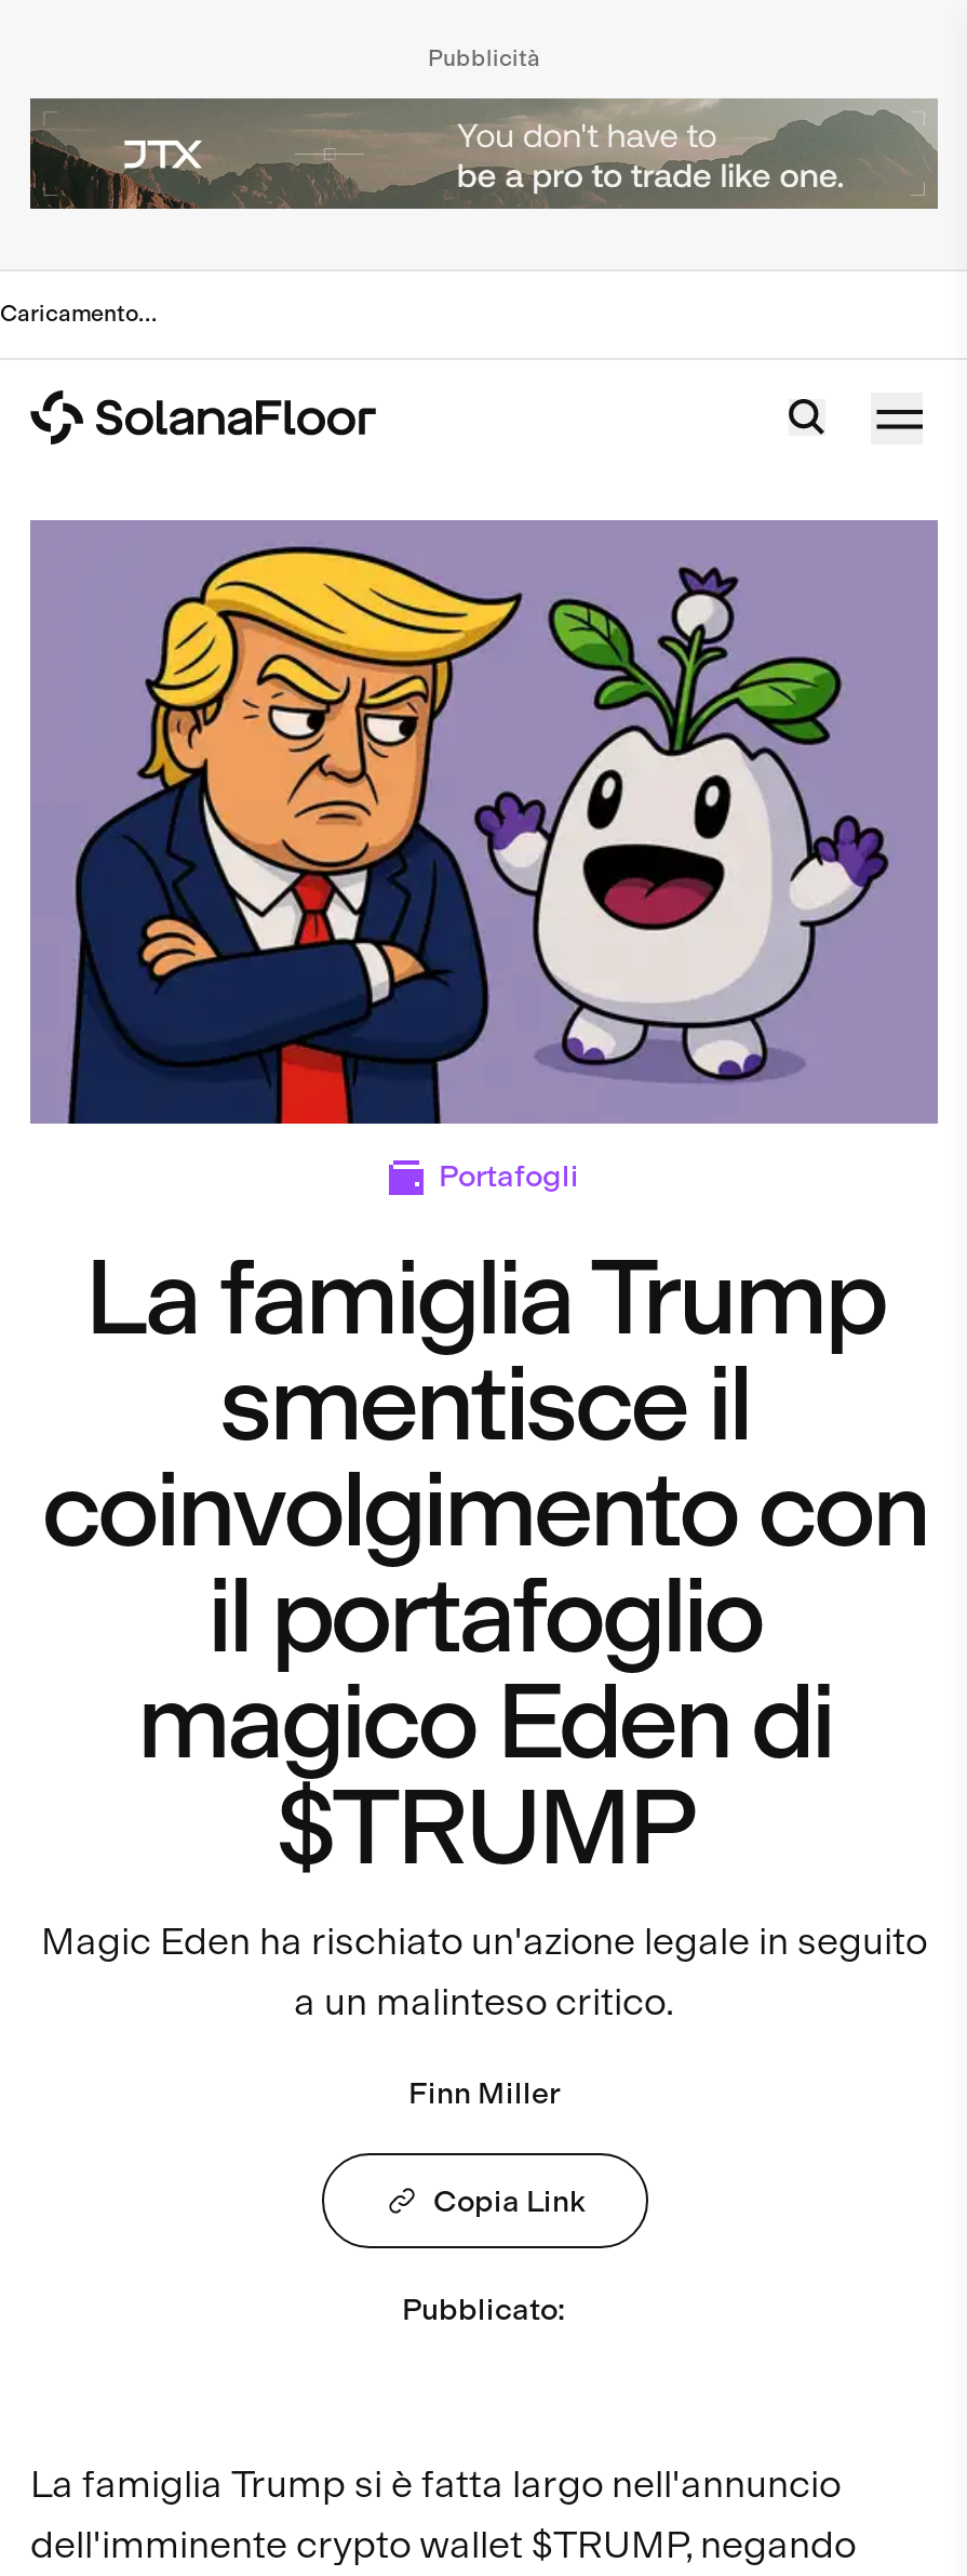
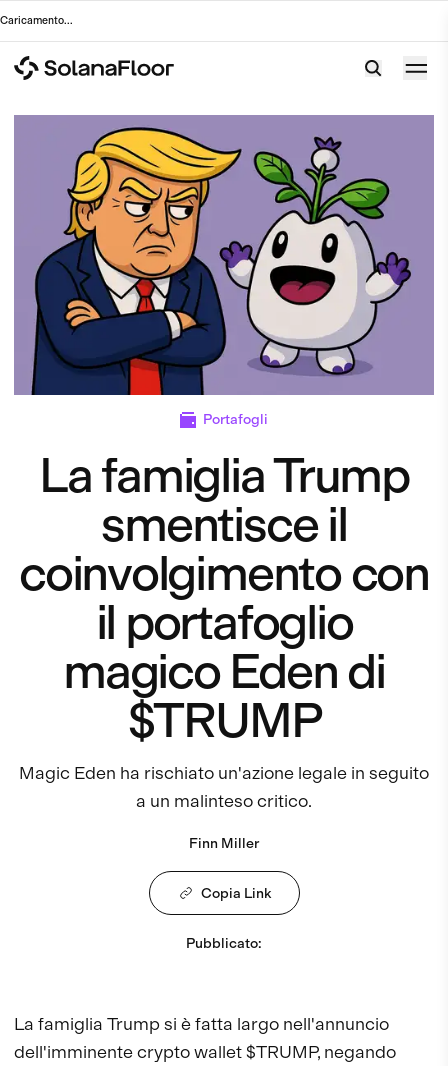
[428,44,540,72] Pubblicità -> none
[28,96,940,211] [image] -> none

